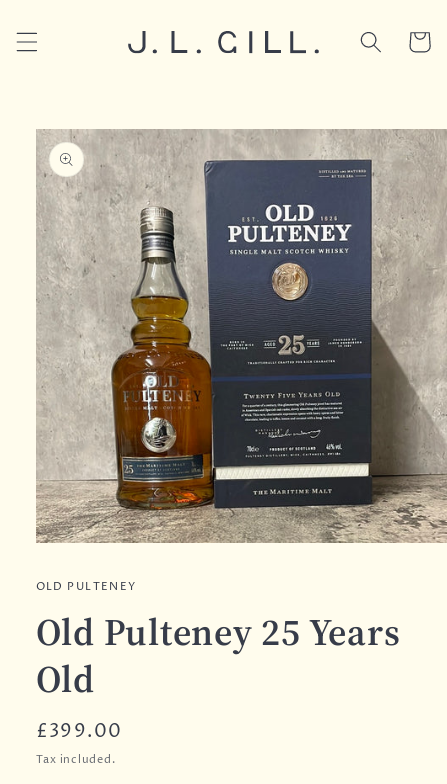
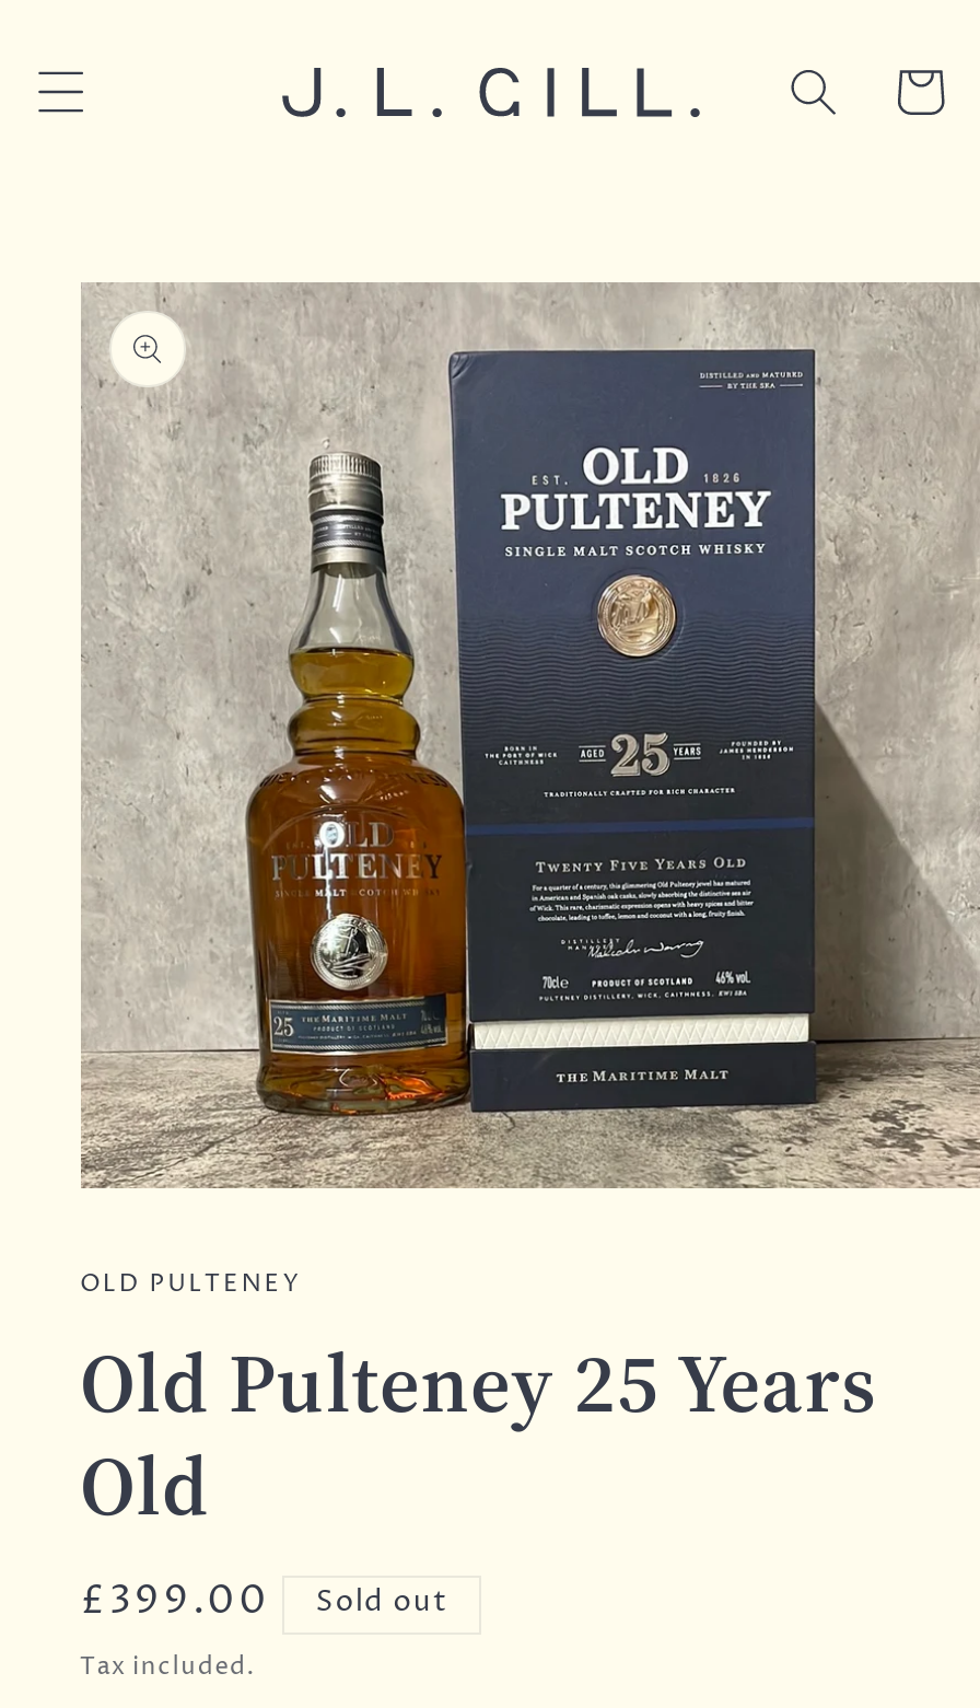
none -> [315,1582,449,1622] Sold out

